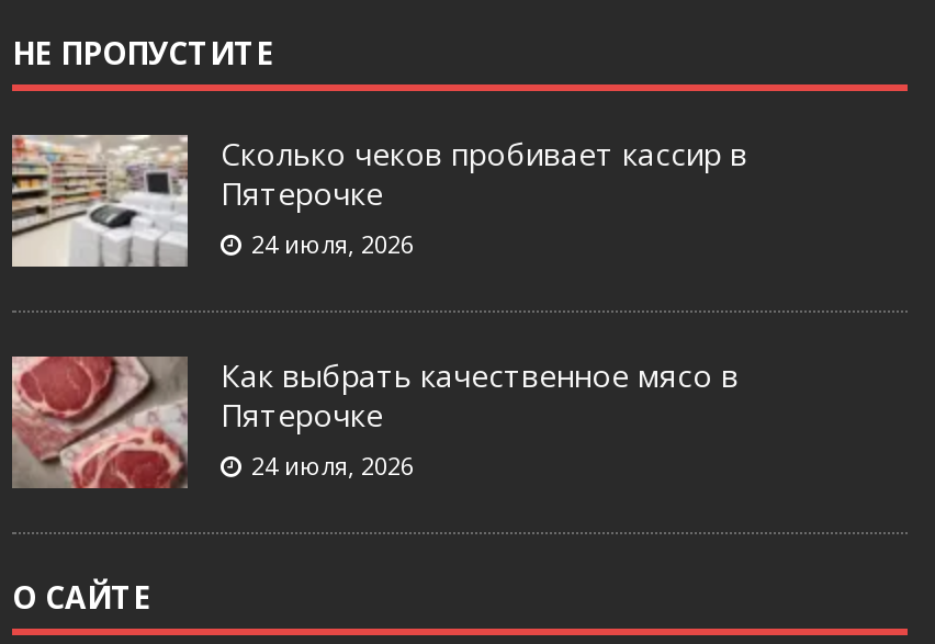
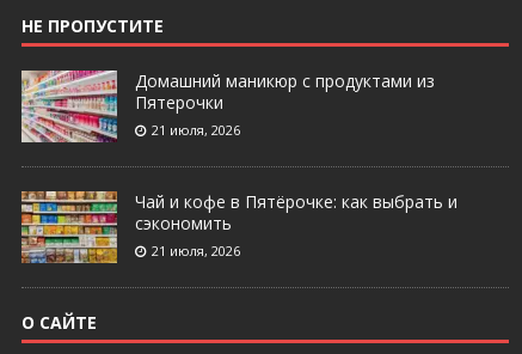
[12,133,747,269] [image] | Сколько чеков пробивает кассир в | Пятерочке | 24 июля, 2026 -> [20,69,435,144] [image] | Домашний маникюр с продуктами из | Пятерочки | 21 июля, 2026
[10,354,739,490] [image] | Как выбрать качественное мясо в | Пятерочке | 24 июля, 2026 -> [20,190,457,264] [image] | Чай и кофе в Пятёрочке: как выбрать и | сэкономить | 21 июля, 2026

